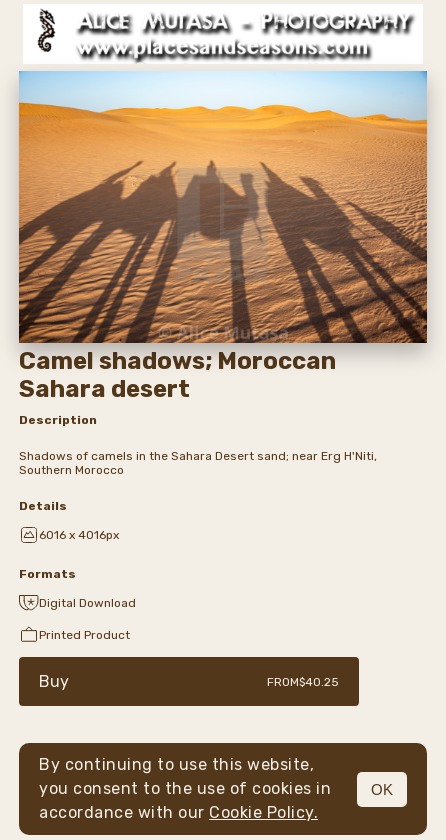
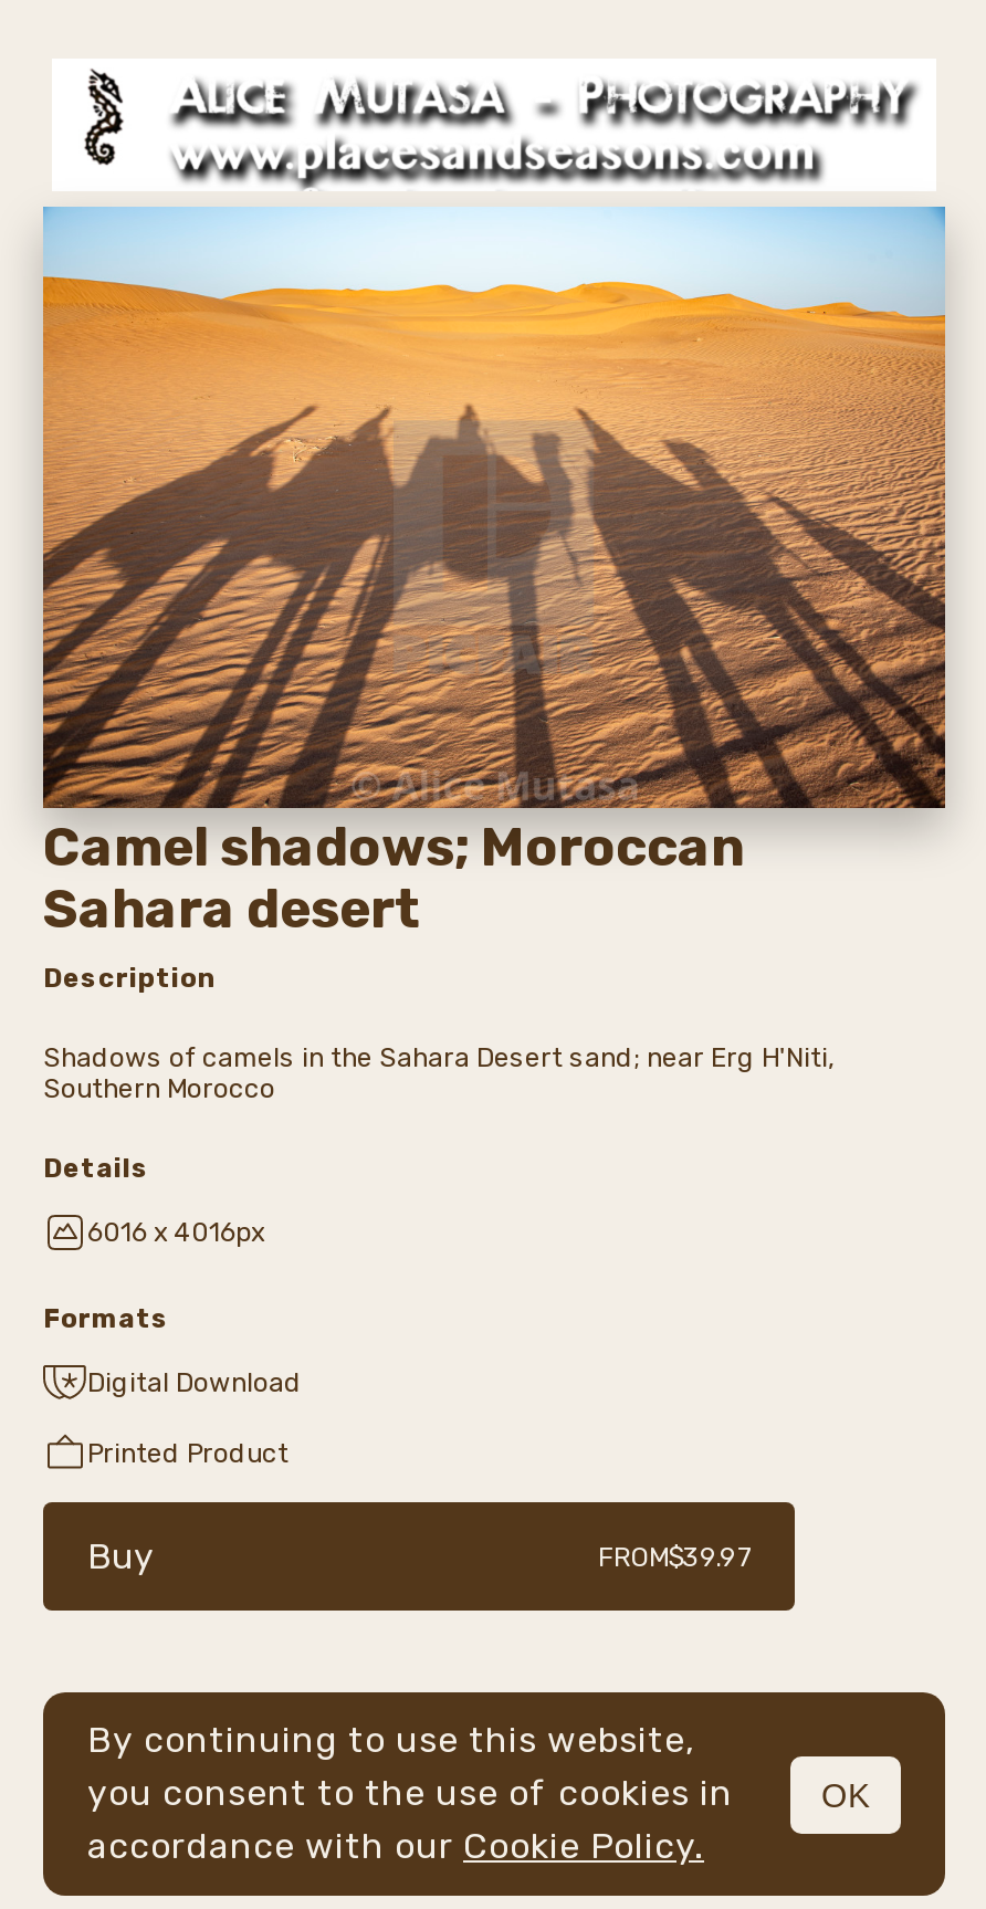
[267,675,339,689] FROM$40.25 -> [598,1542,751,1573] FROM$39.97

